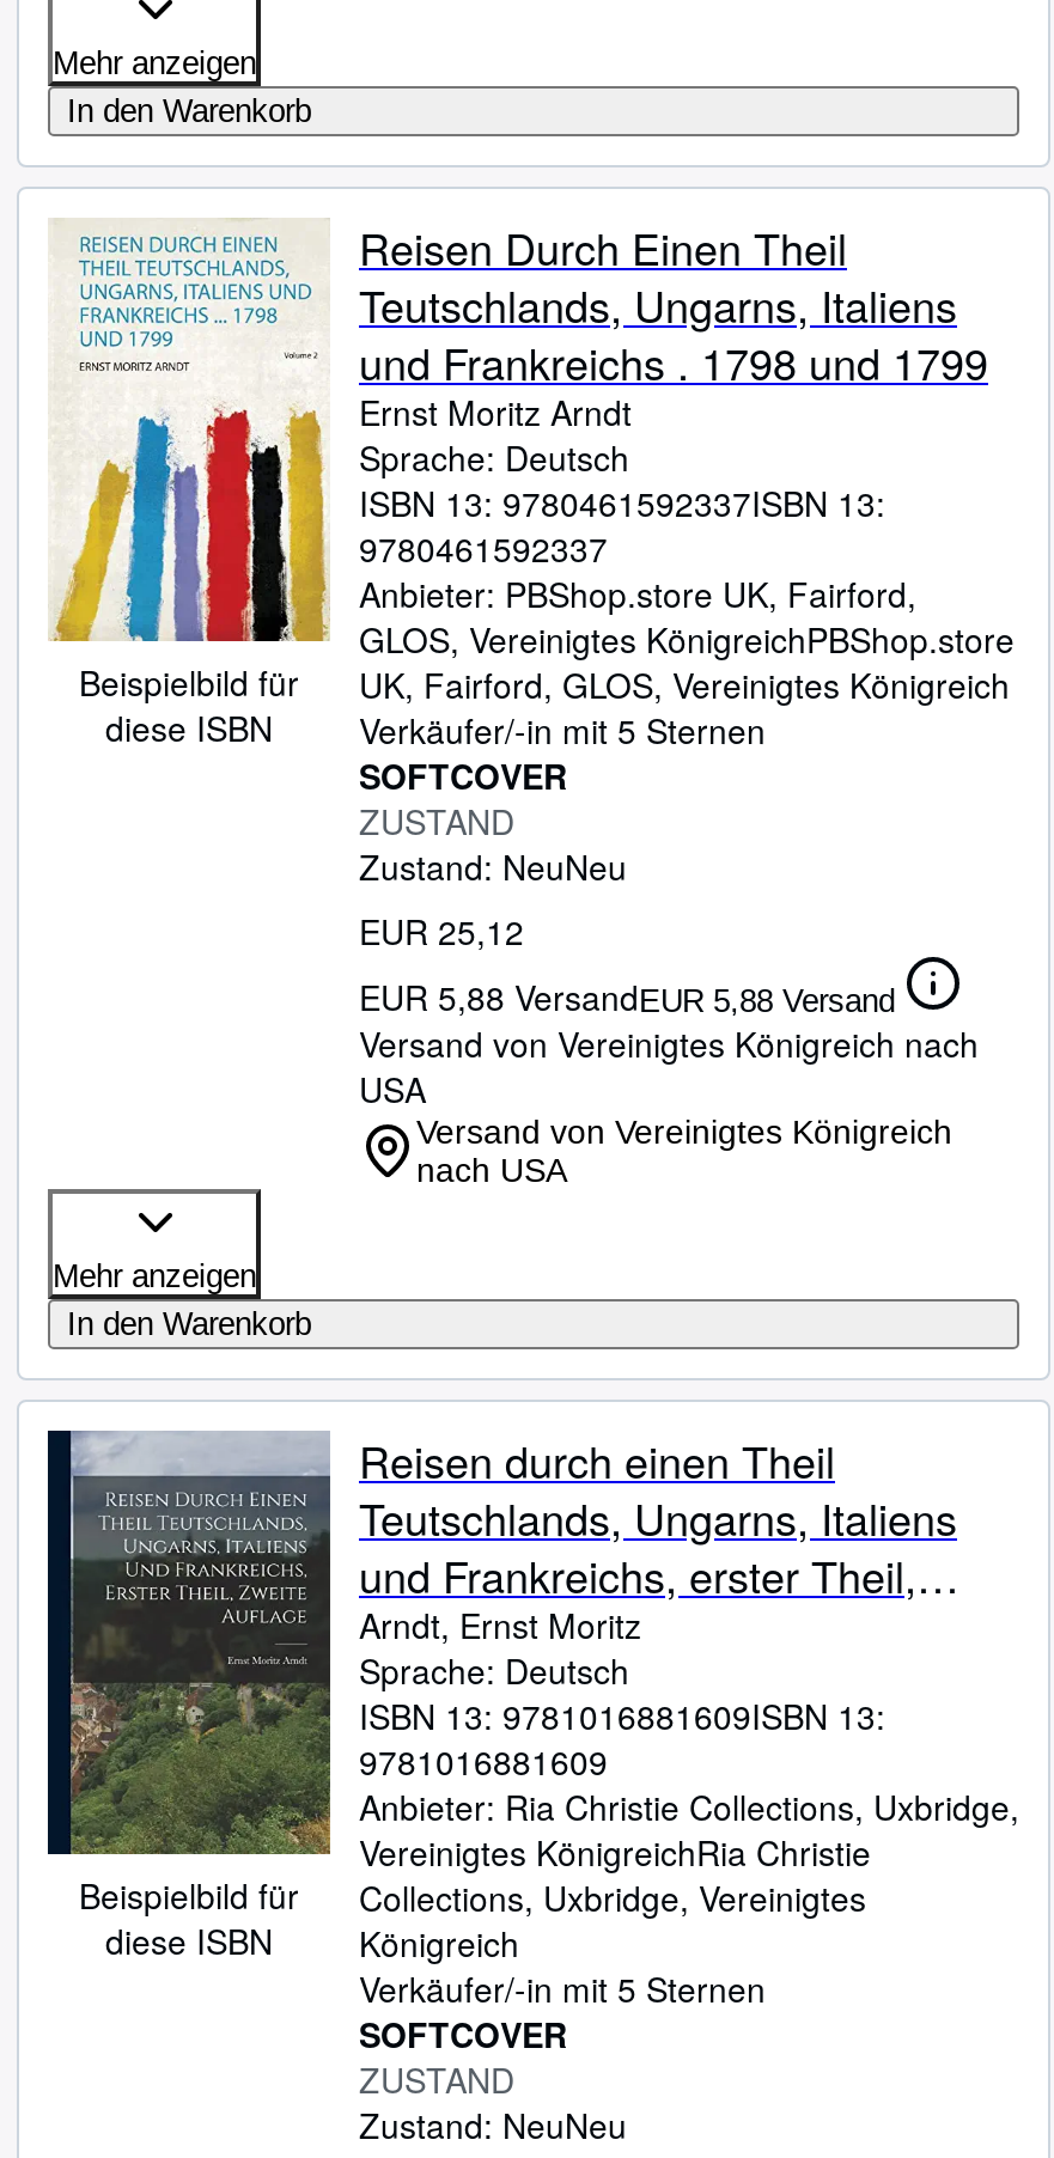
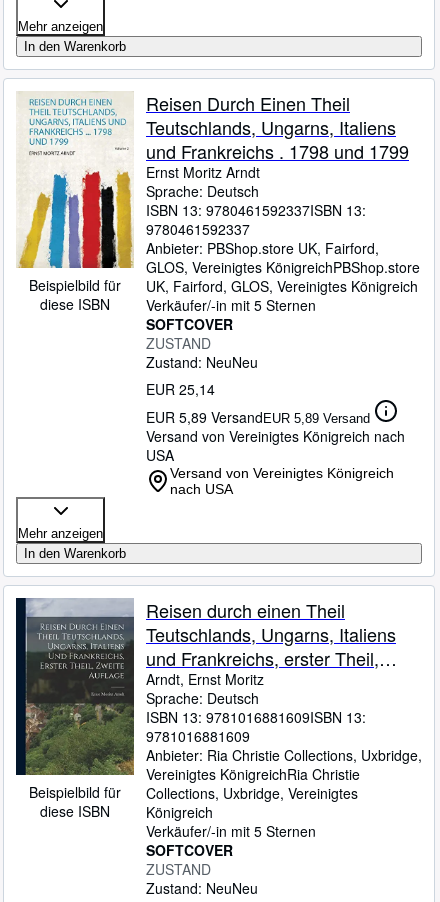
[359,907,524,955] EUR 25,12 -> [146,379,215,399] EUR 25,14
[359,973,895,1020] EUR 5,88 VersandEUR 5,88 Versand -> [146,406,370,426] EUR 5,89 VersandEUR 5,89 Versand

